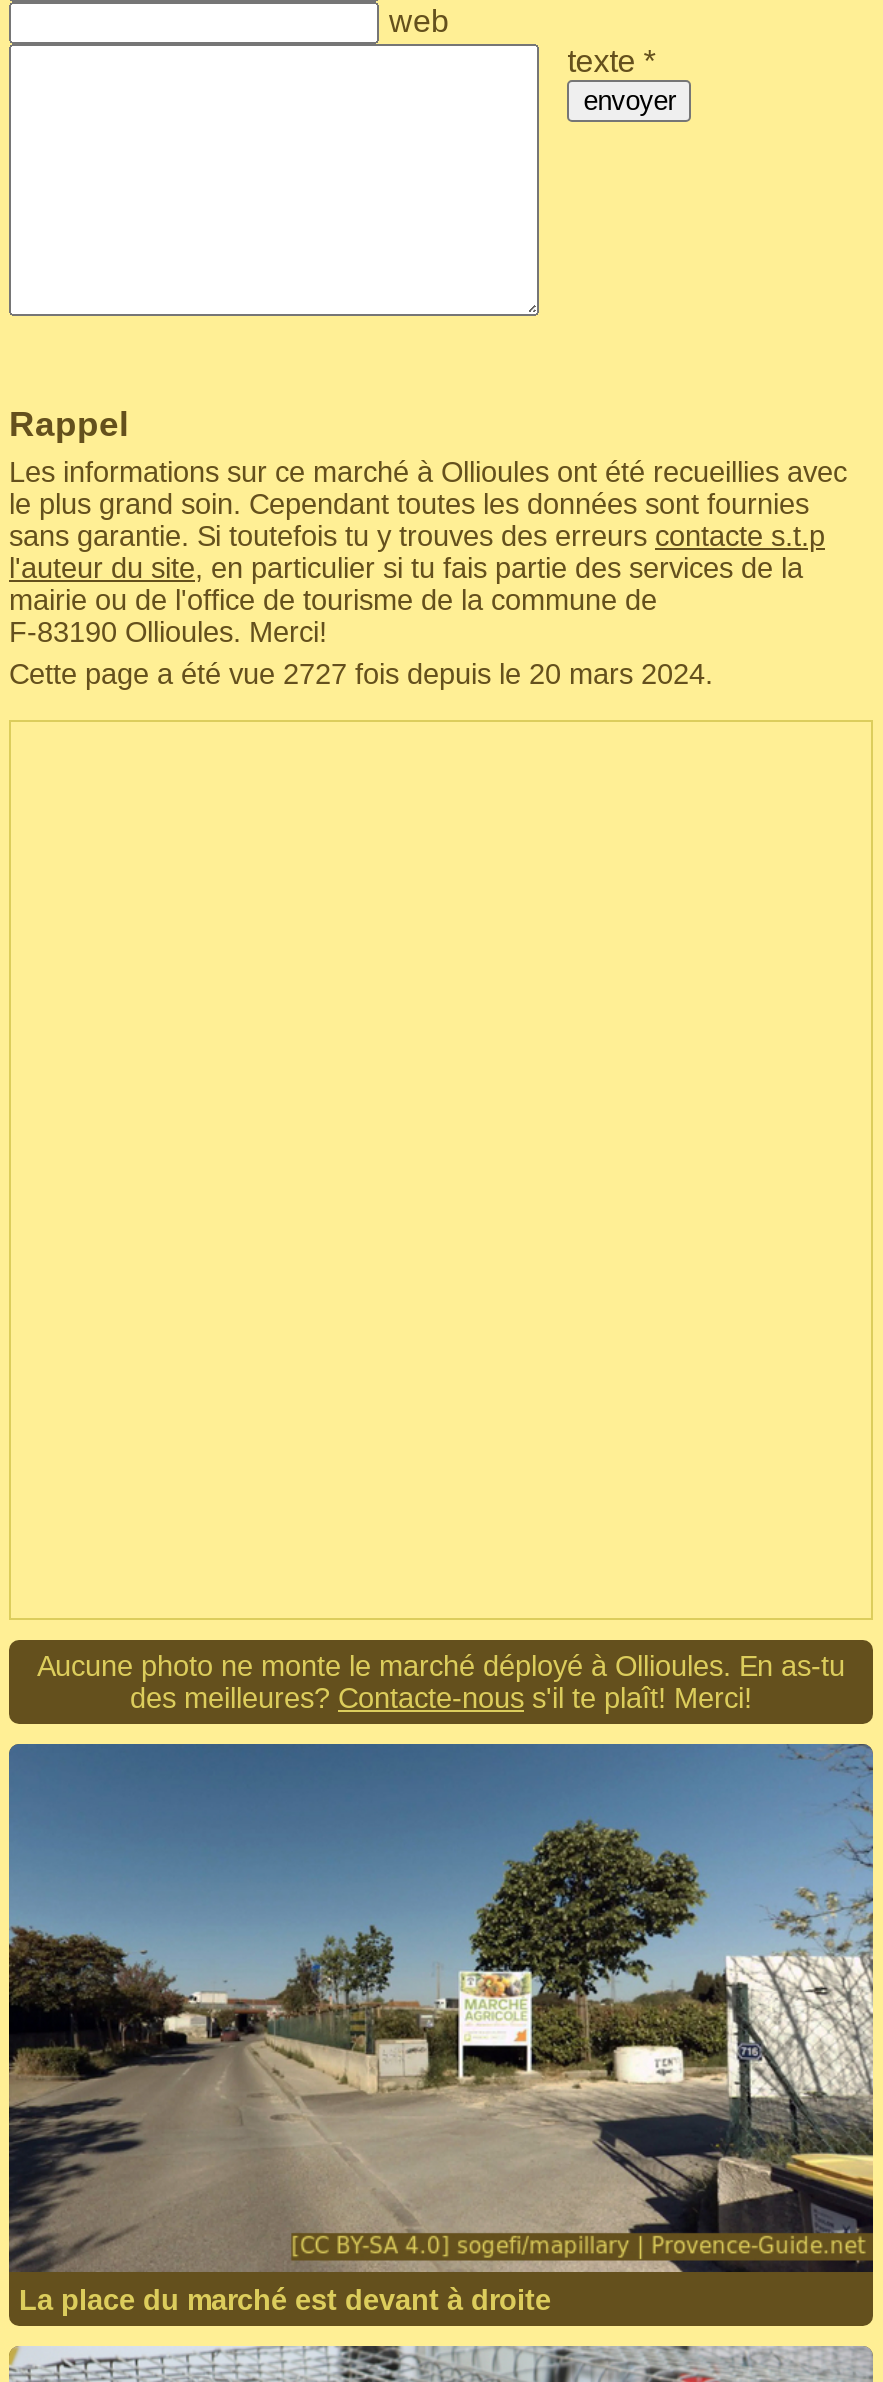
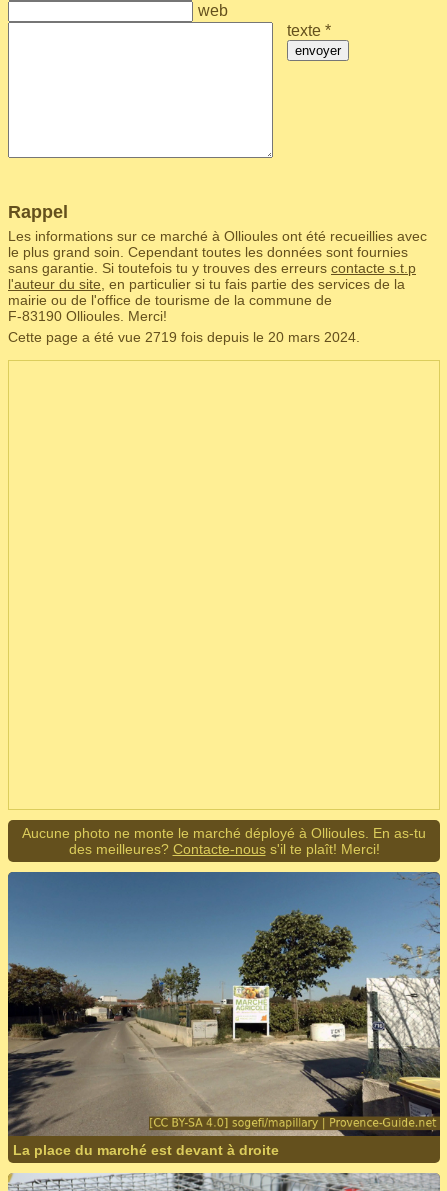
[9,658,713,690] Cette page a été vue 2727 fois depuis le 20 mars 2024. -> [8,329,360,345] Cette page a été vue 2719 fois depuis le 20 mars 2024.

